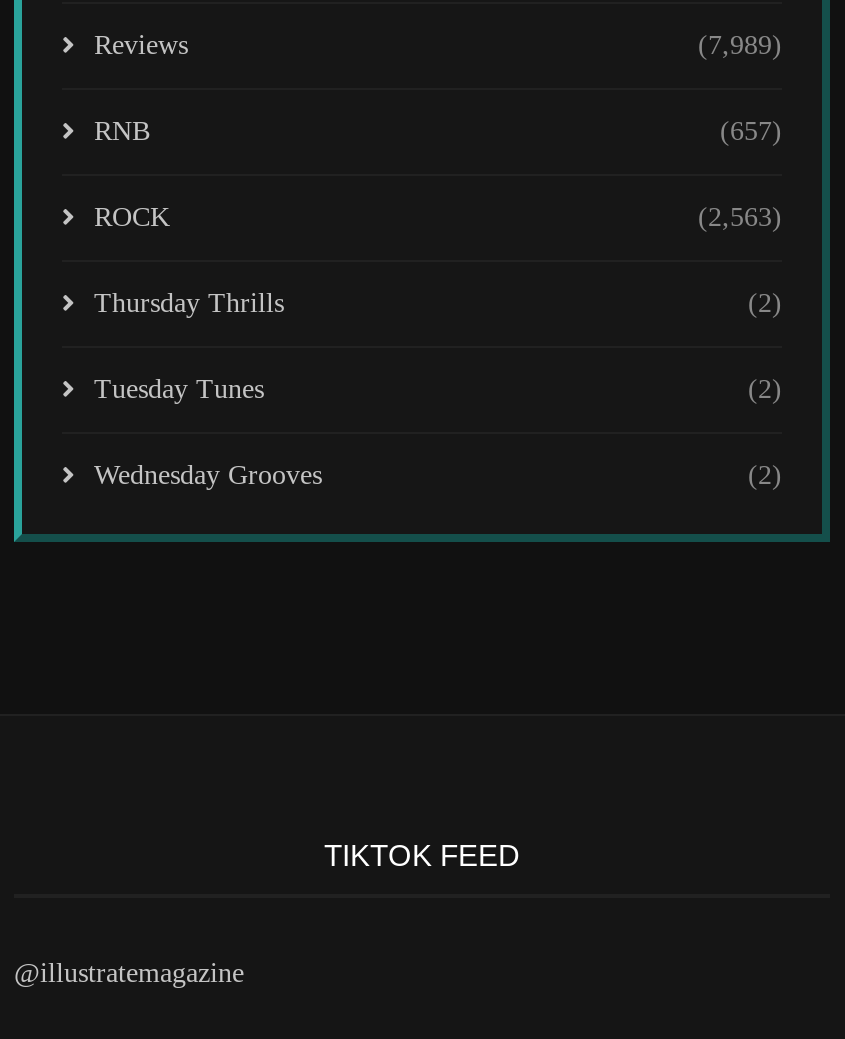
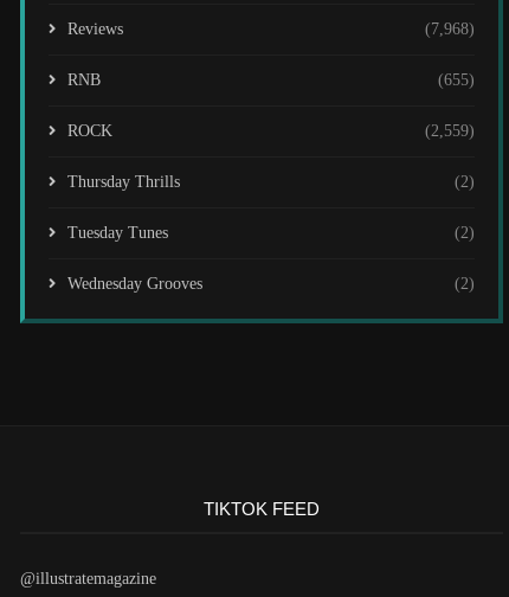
[698,29,782,59] (7,989) -> [425,20,475,37] (7,968)
[720,115,782,145] (657) -> [438,70,475,88] (655)
[698,201,782,231] (2,563) -> [425,121,475,139] (2,559)

